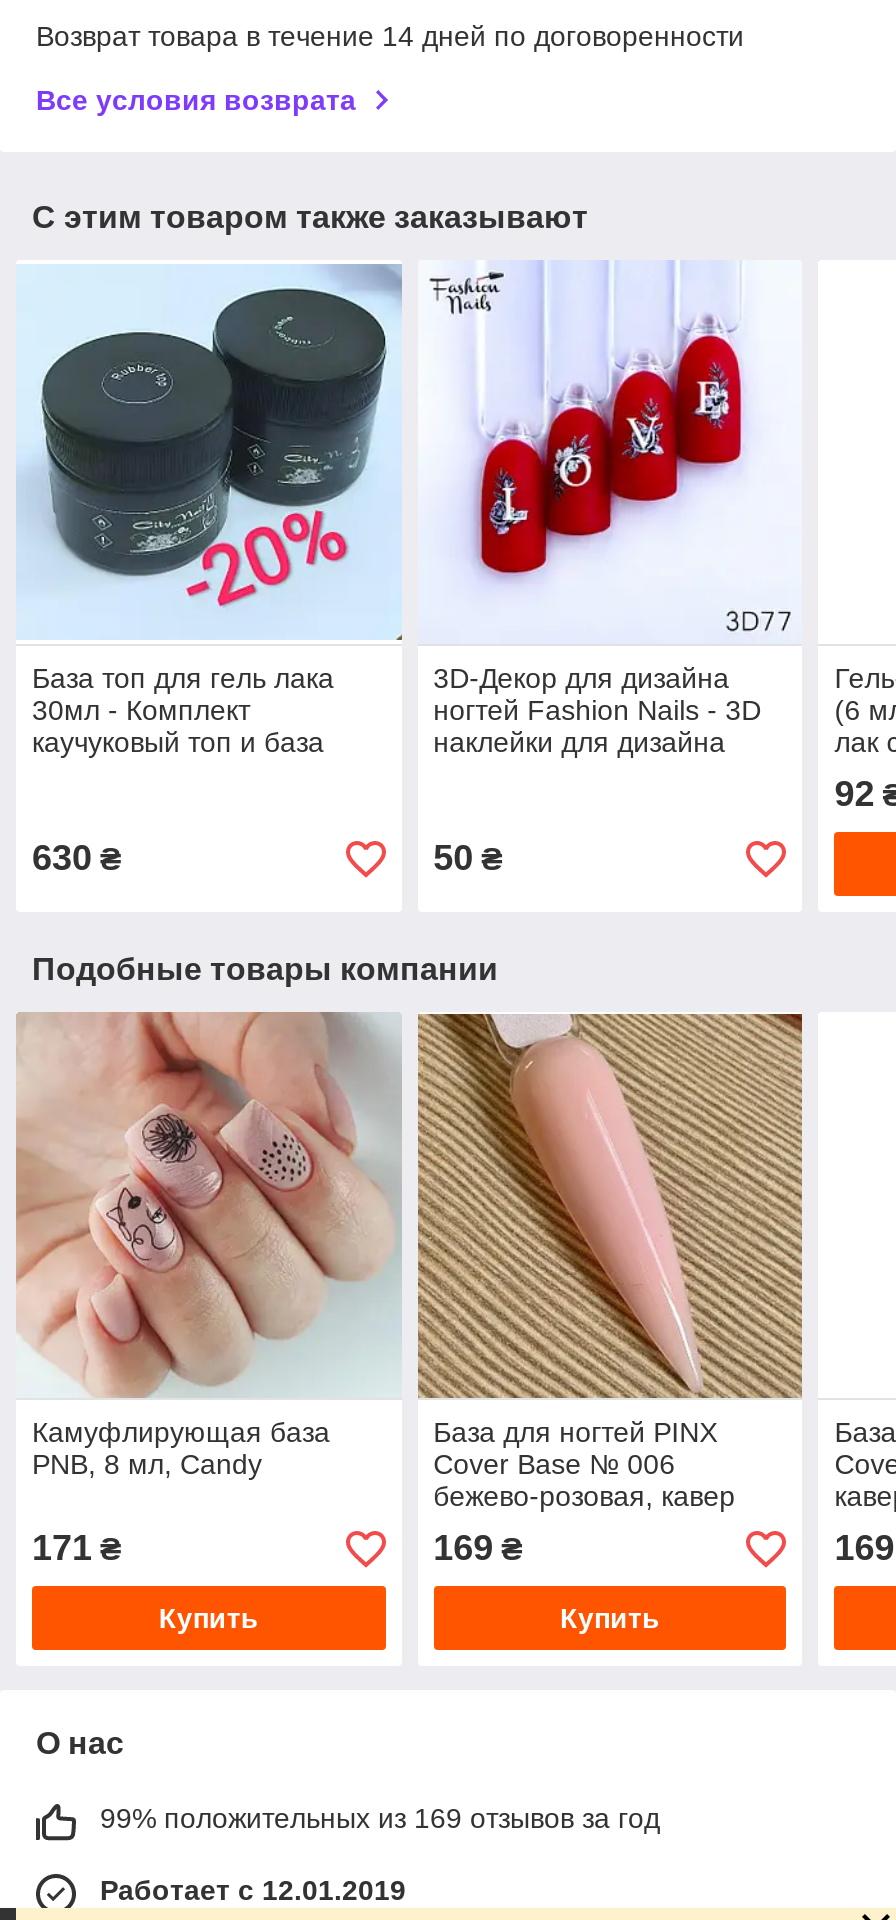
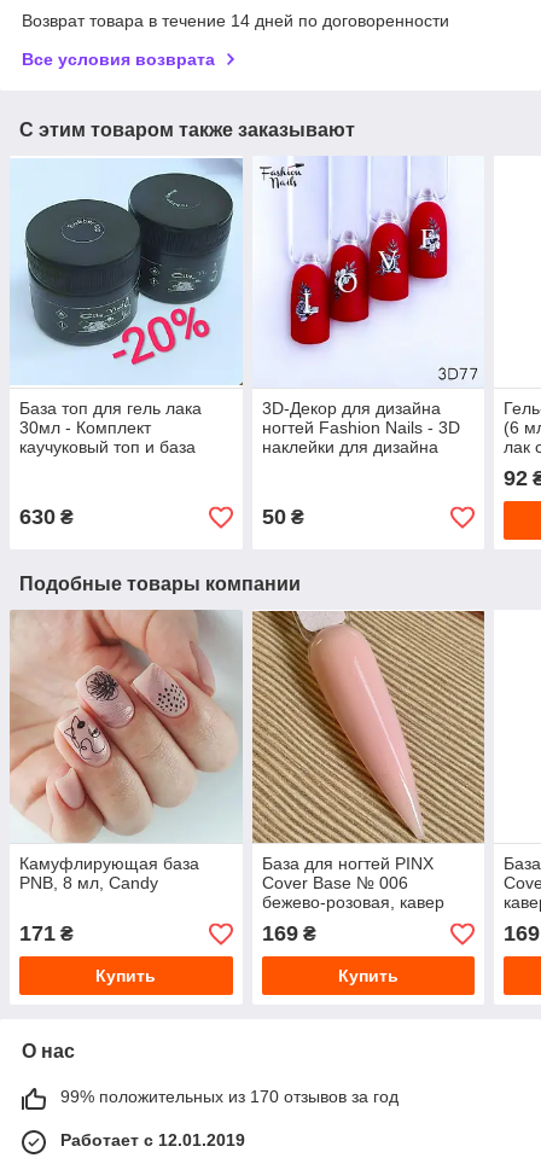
[100,1802,660,1834] 99% положительных из 169 отзывов за год -> [60,1087,399,1106] 99% положительных из 170 отзывов за год

